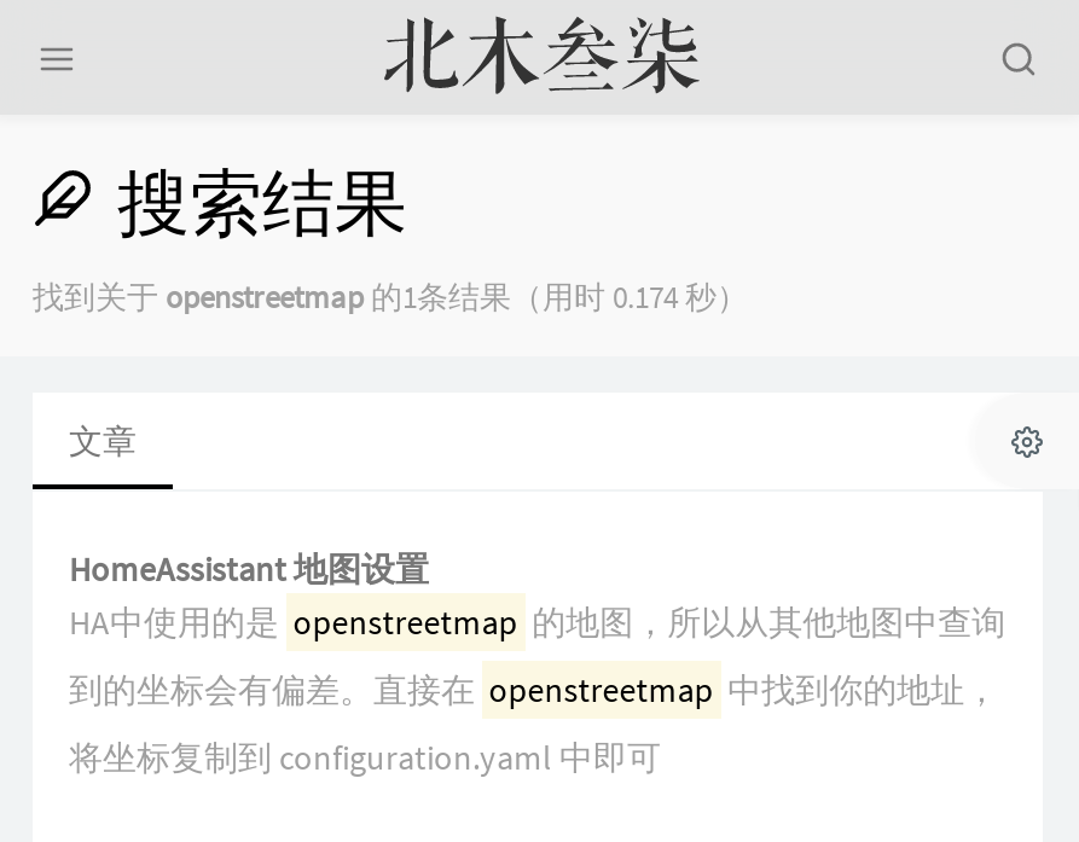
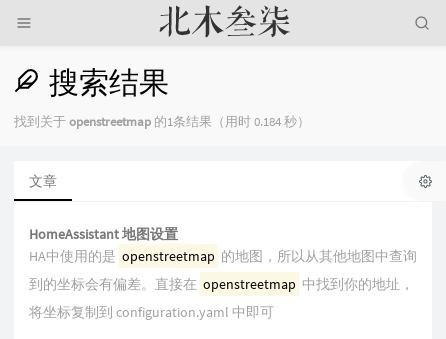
[33,277,748,318] 找到关于openstreetmap的1条结果（用时 0.174 秒） -> [14,113,310,130] 找到关于openstreetmap的1条结果（用时 0.184 秒）

